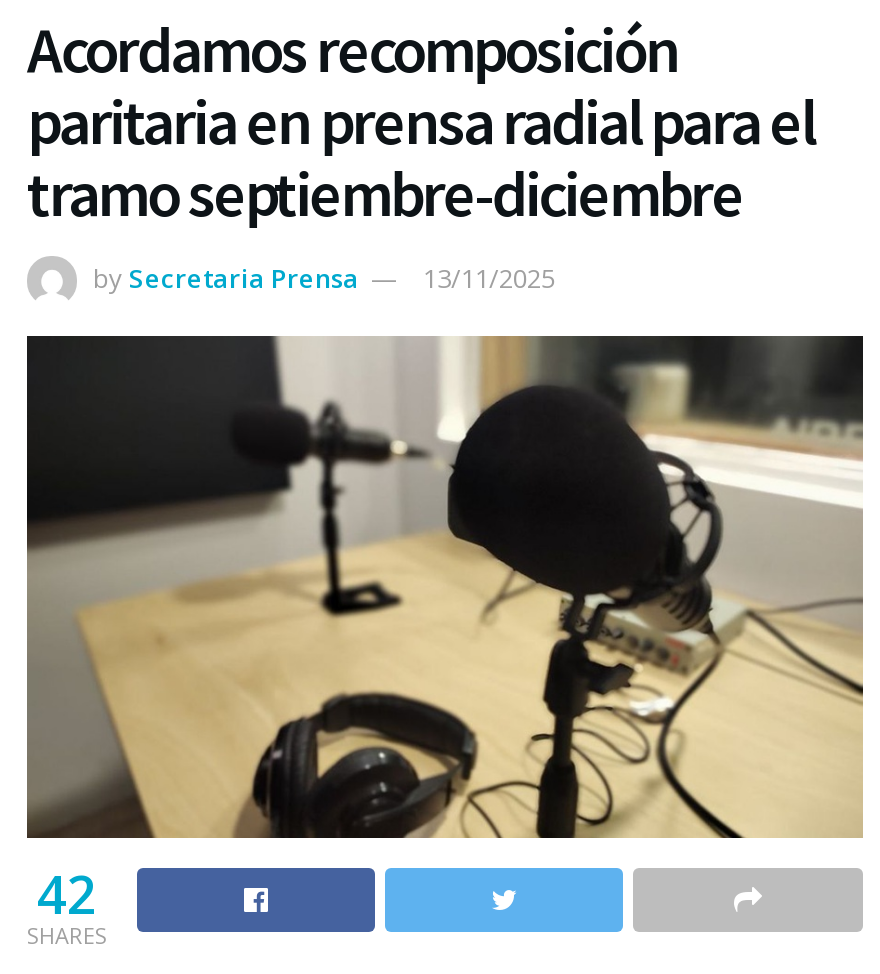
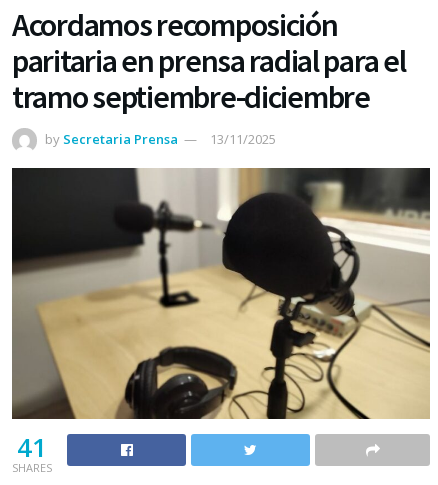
[37,857,97,929] 42 -> [17,429,47,465] 41

